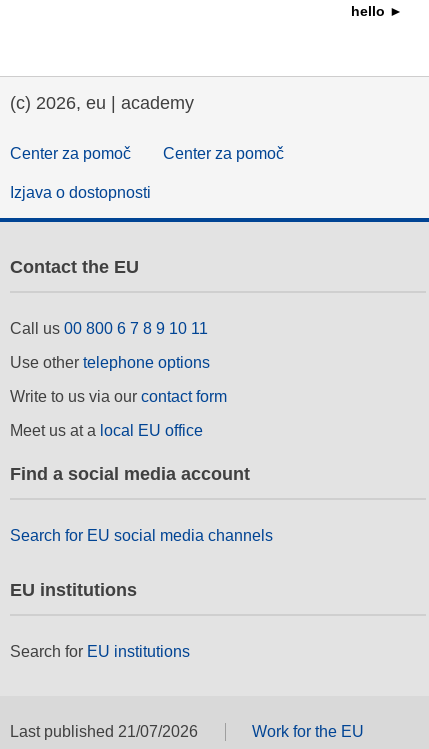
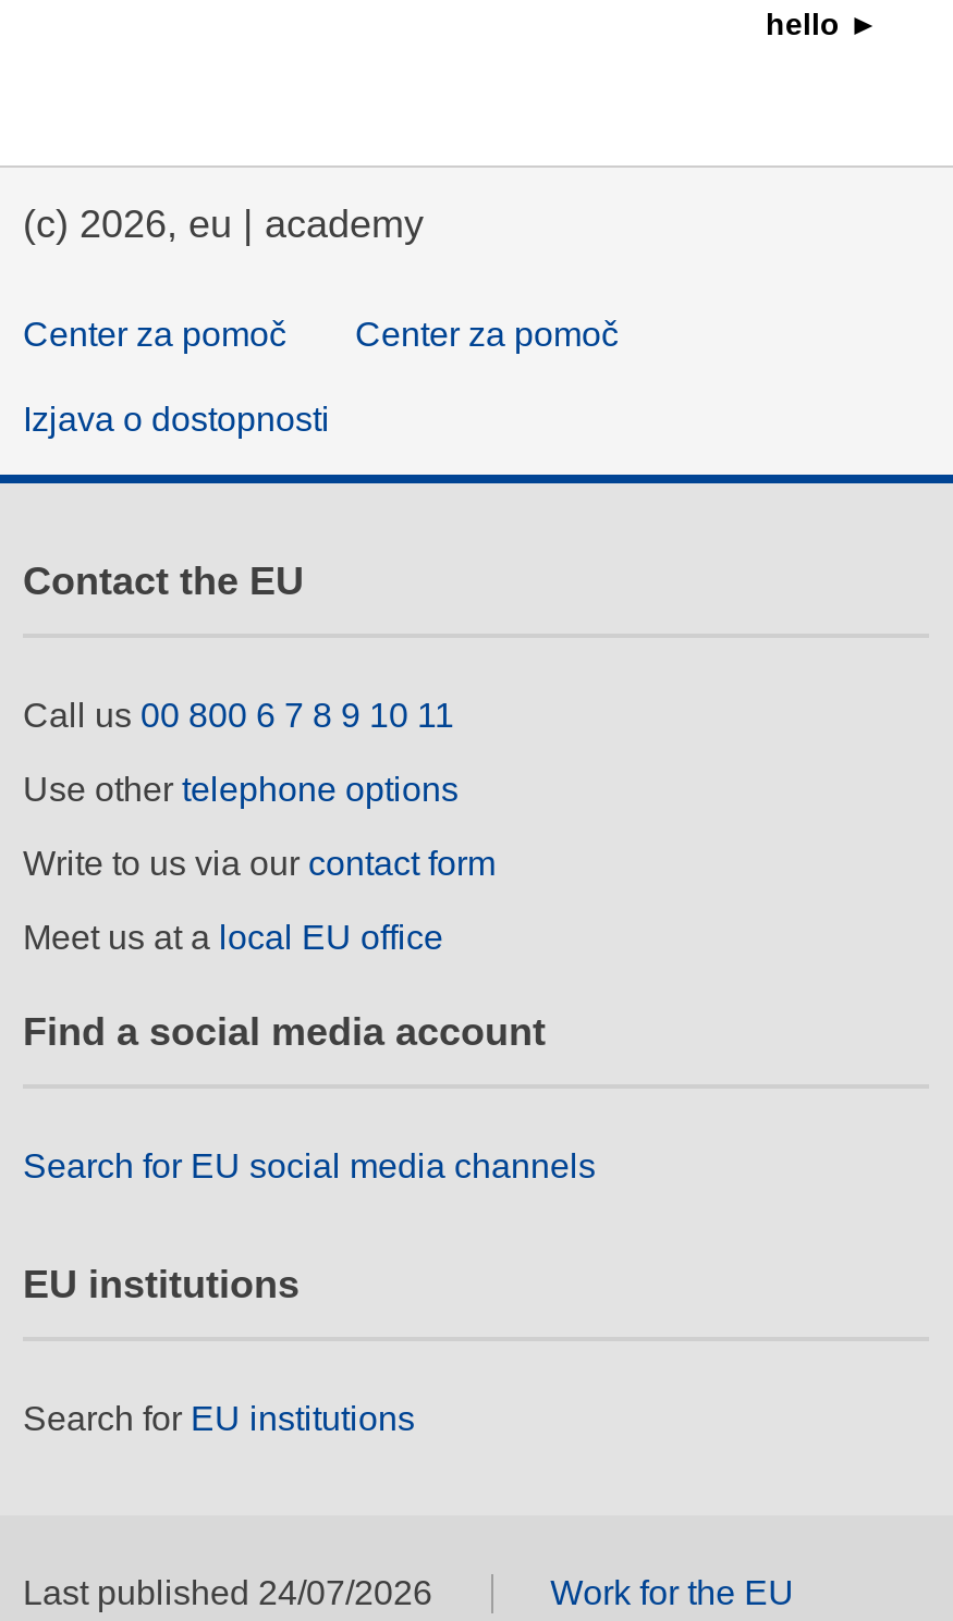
[10,723,198,740] Last published 21/07/2026 -> [23,1574,432,1611] Last published 24/07/2026

